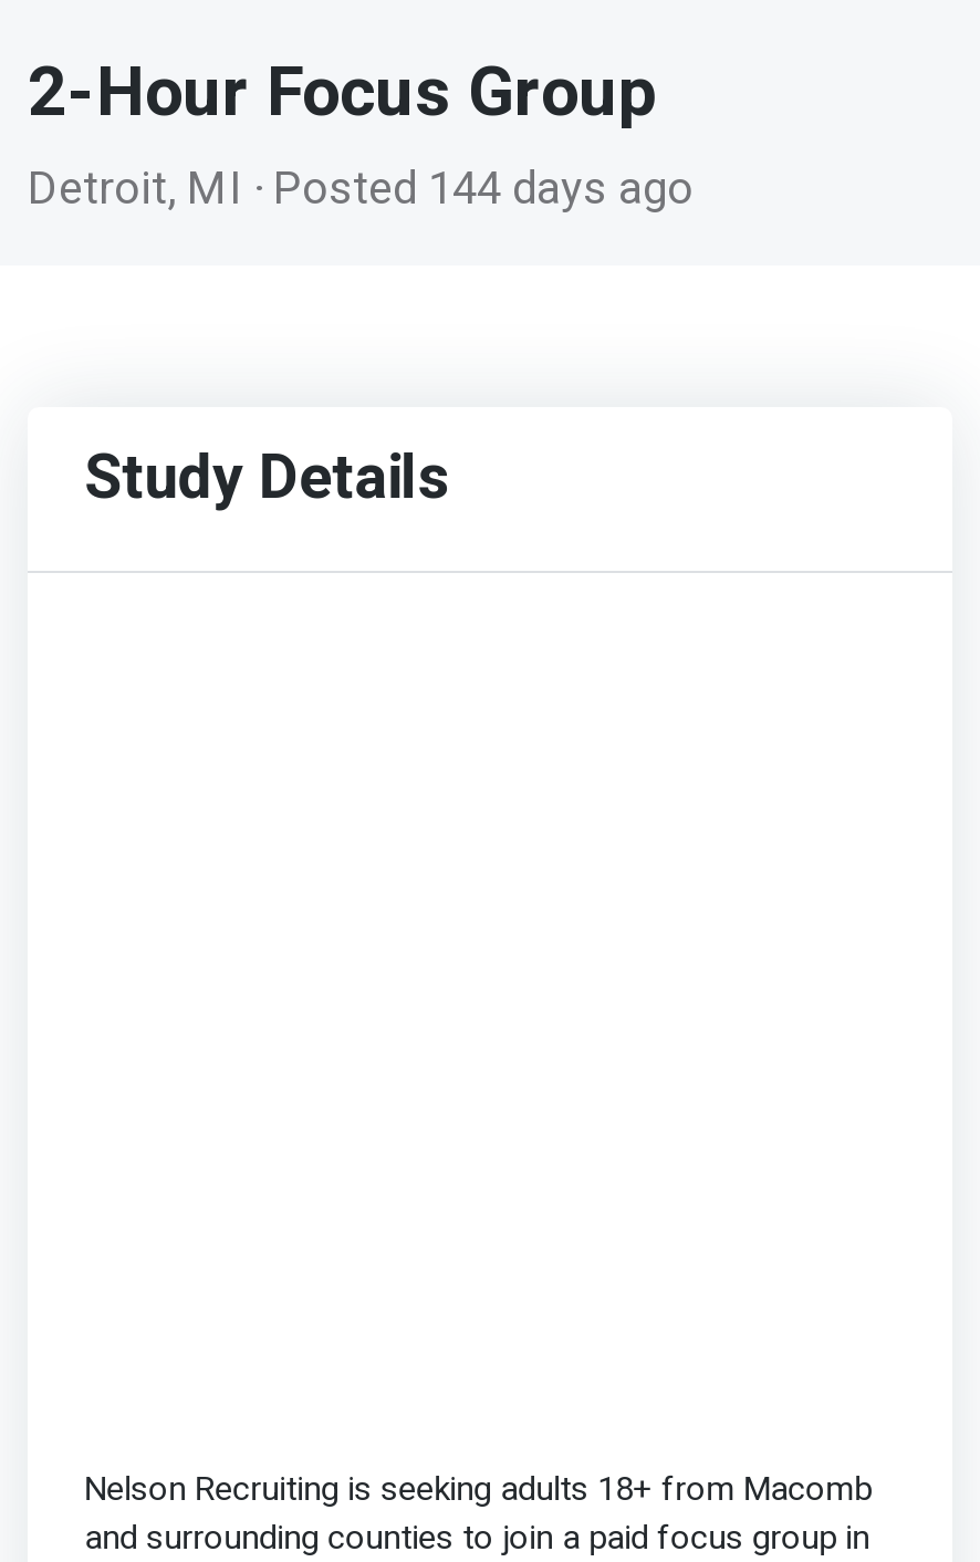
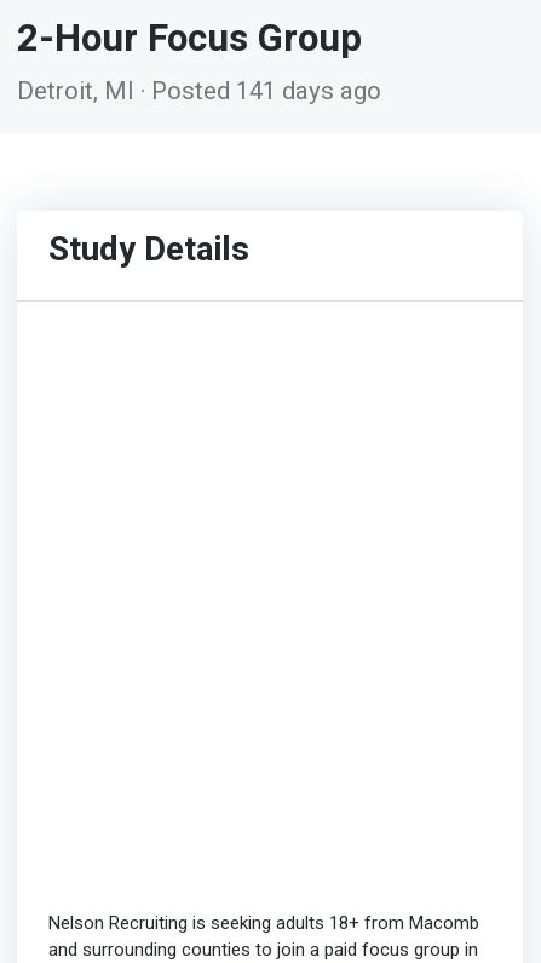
[28,162,694,215] Detroit, MI · Posted 144 days ago -> [17,76,381,105] Detroit, MI · Posted 141 days ago

